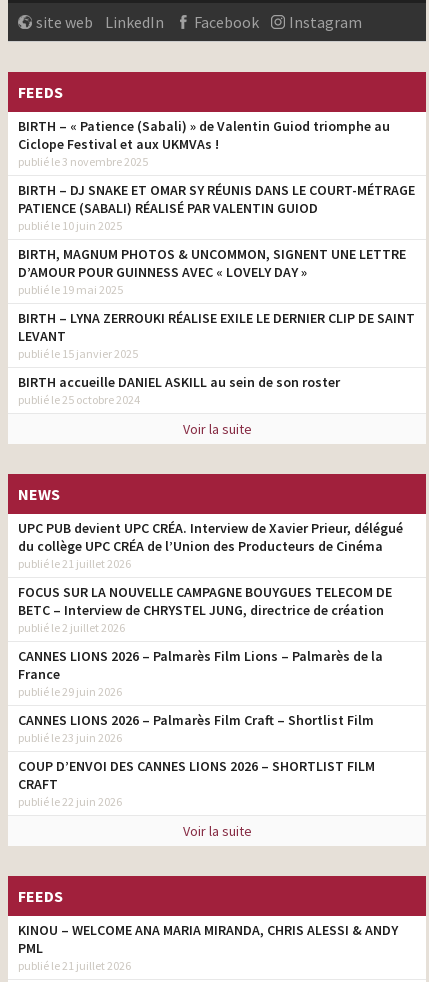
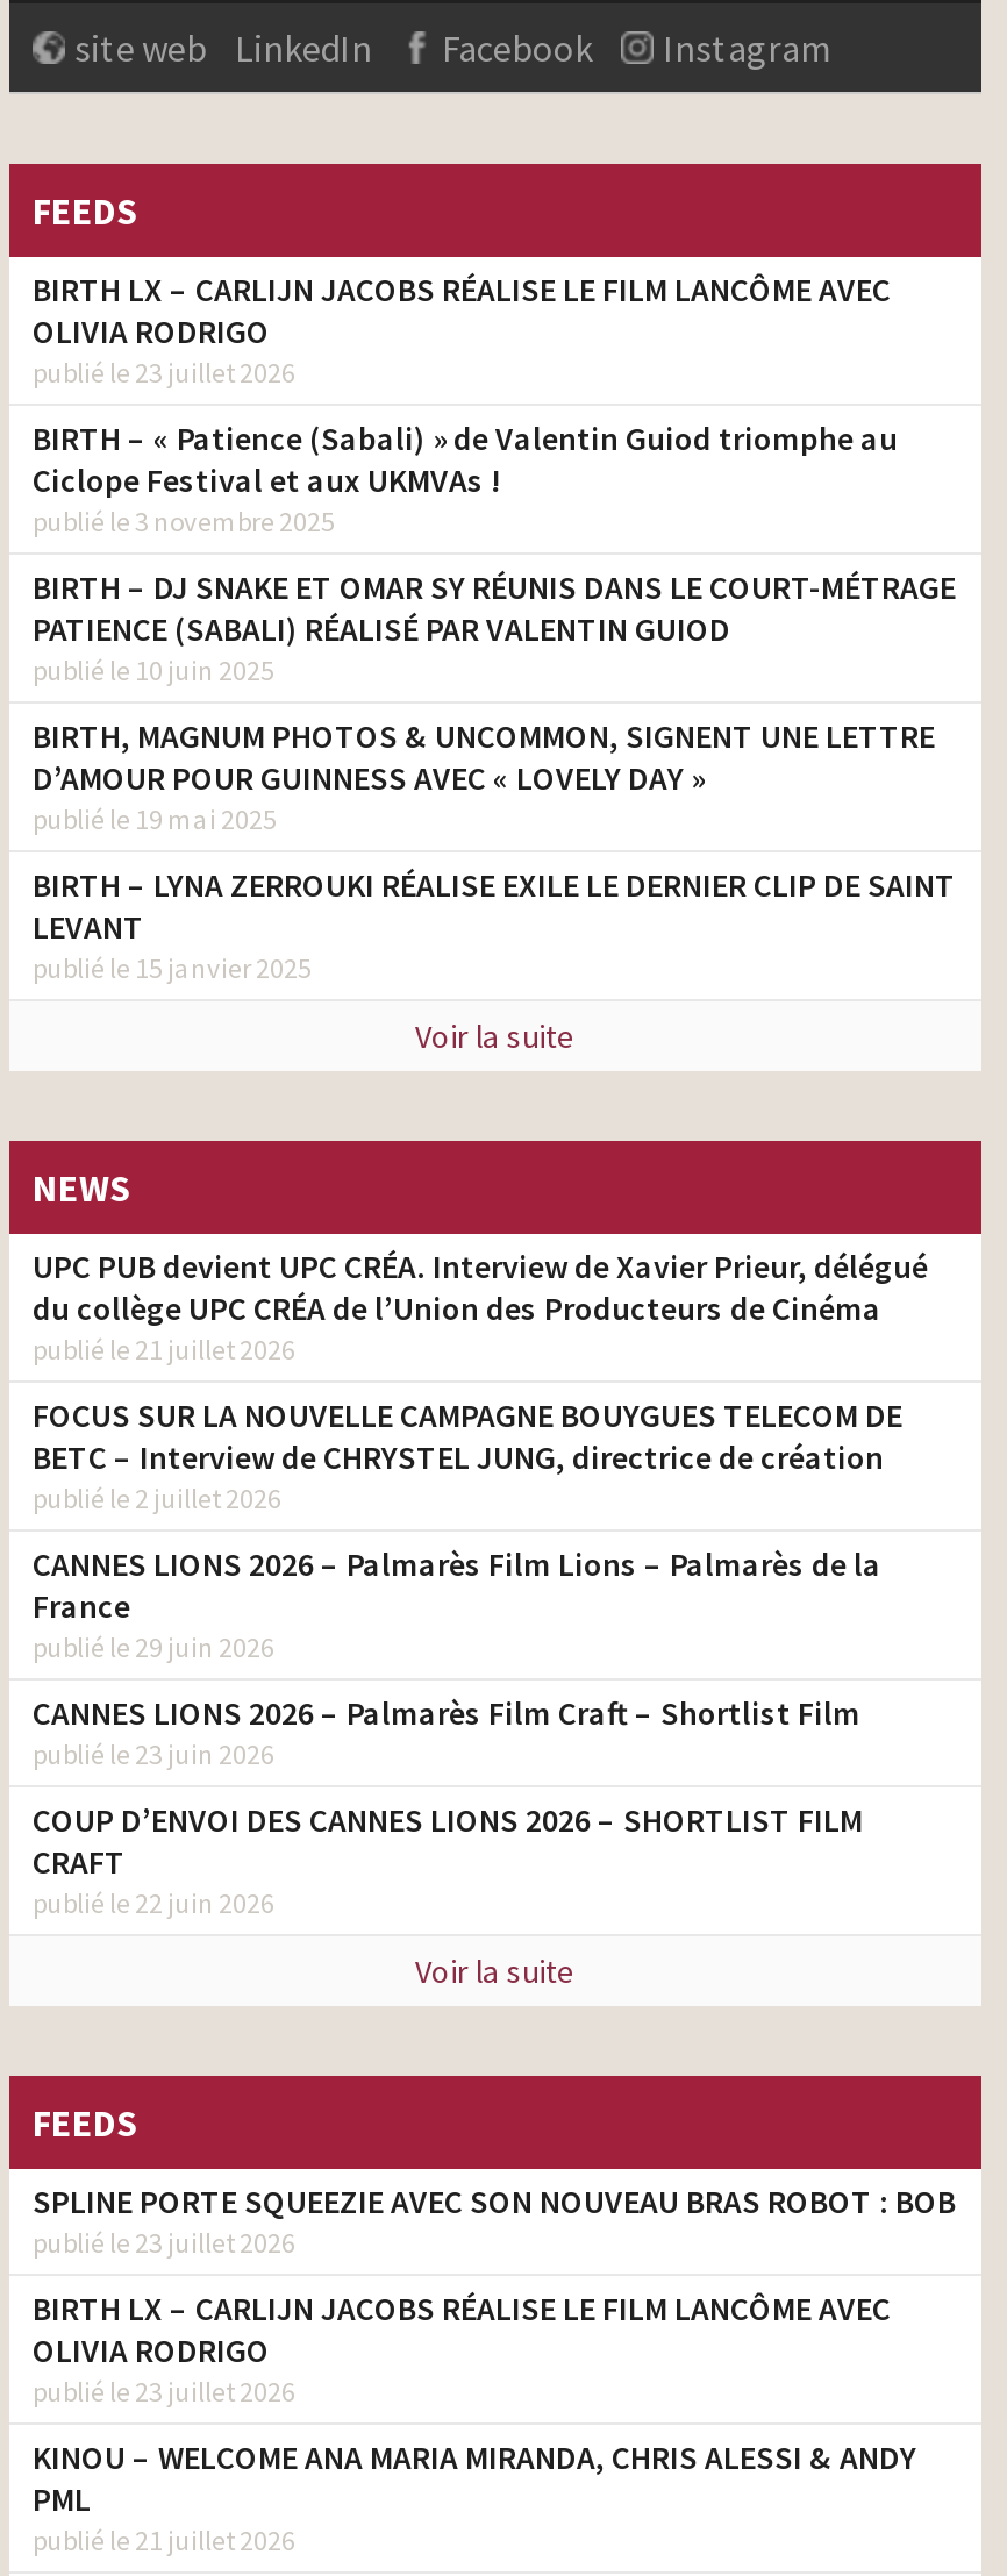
none -> [33,267,891,388] BIRTH LX – CARLIJN JACOBS RÉALISE LE FILM LANCÔME AVEC | OLIVIA RODRIGO | publié le 23 juillet 2026
[18,373,340,407] BIRTH accueille DANIEL ASKILL au sein de son roster | publié le 25 octobre 2024 -> none
none -> [33,2179,956,2407] SPLINE PORTE SQUEEZIE AVEC SON NOUVEAU BRAS ROBOT : BOB | publié le 23 juillet 2026 | BIRTH LX – CARLIJN JACOBS RÉALISE LE FILM LANCÔME AVEC | OLIVIA RODRIGO | publié le 23 juillet 2026

